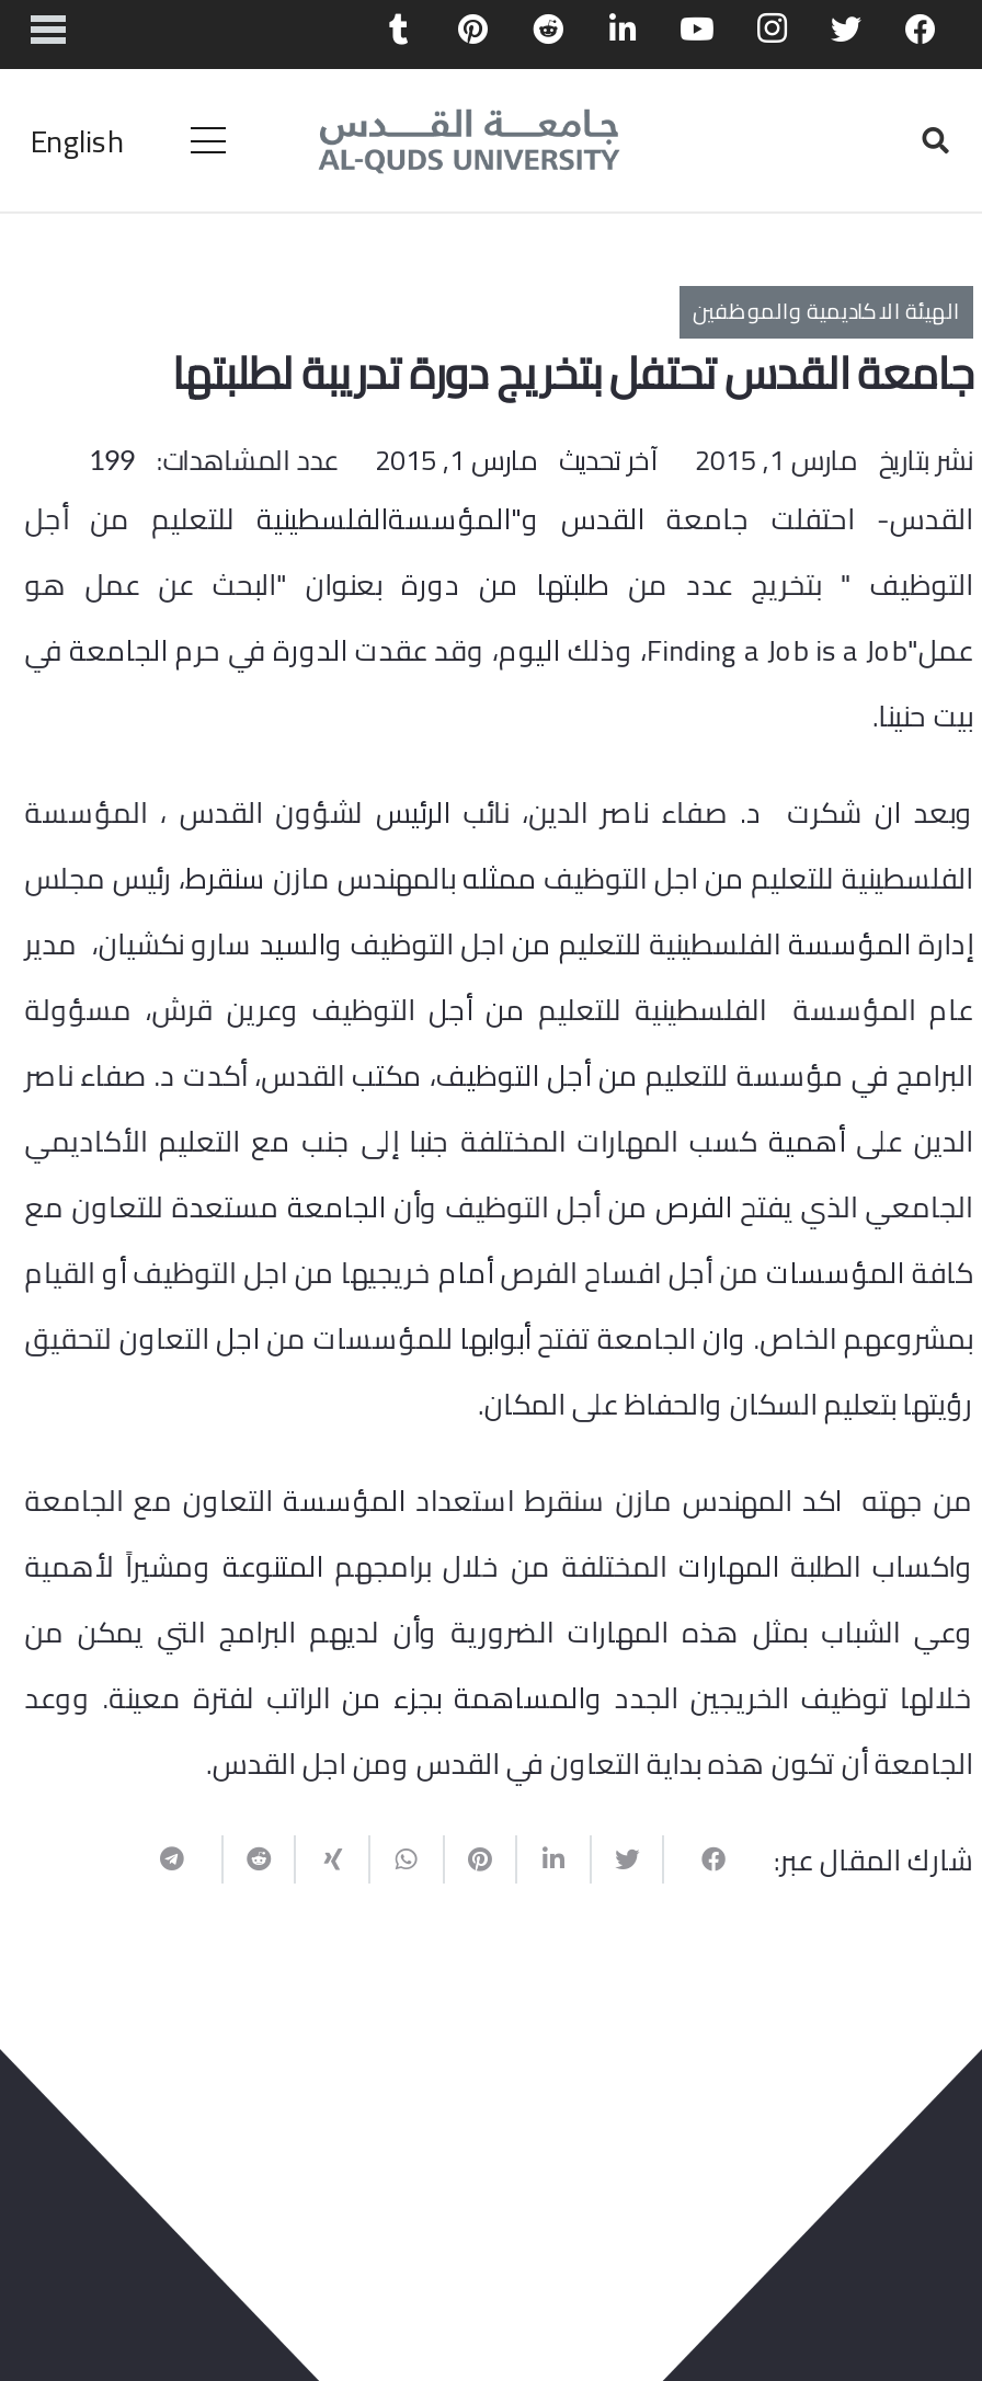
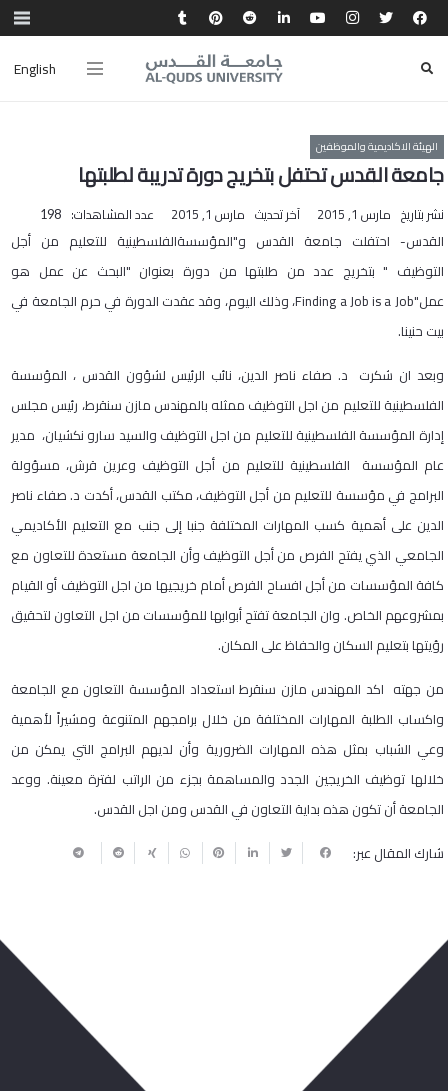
[88,435,338,486] عدد المشاهدات: 199 -> [40,203,154,226] عدد المشاهدات: 198

